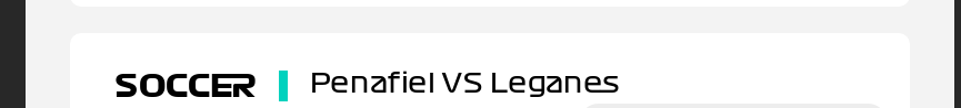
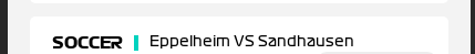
[310,71,619,97] Penafiel VS Leganes -> [149,35,354,48] Eppelheim VS Sandhausen

